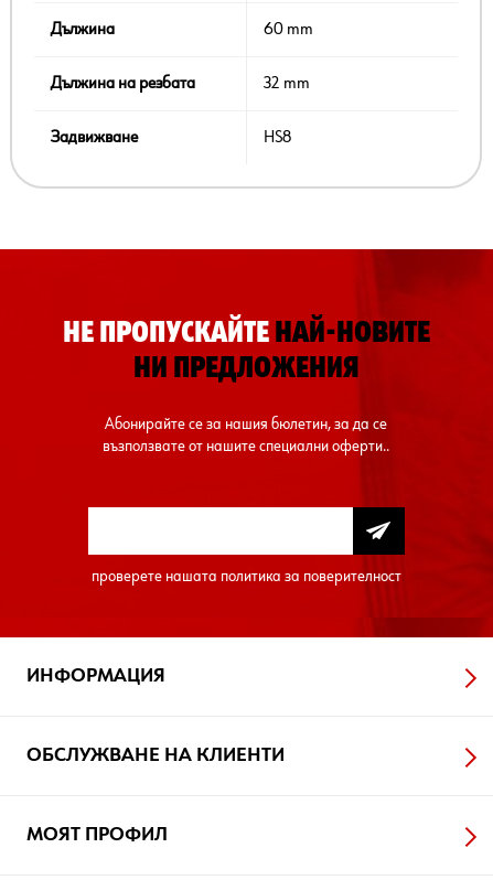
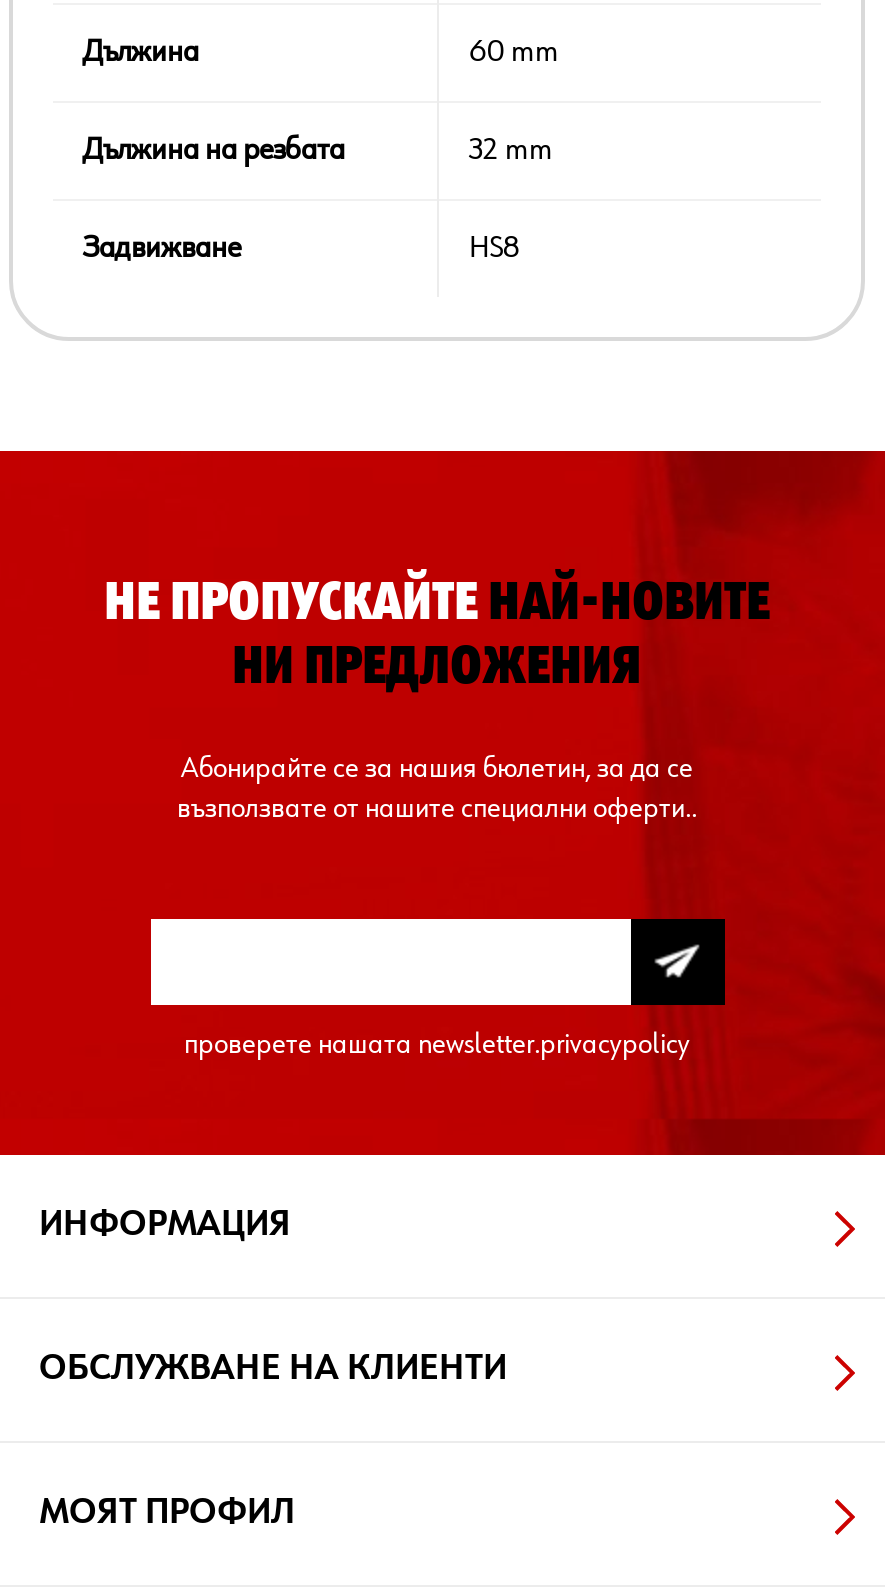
[91,568,401,584] проверете нашата политика за поверителност -> [184,1029,690,1059] проверете нашата newsletter.privacypolicy

